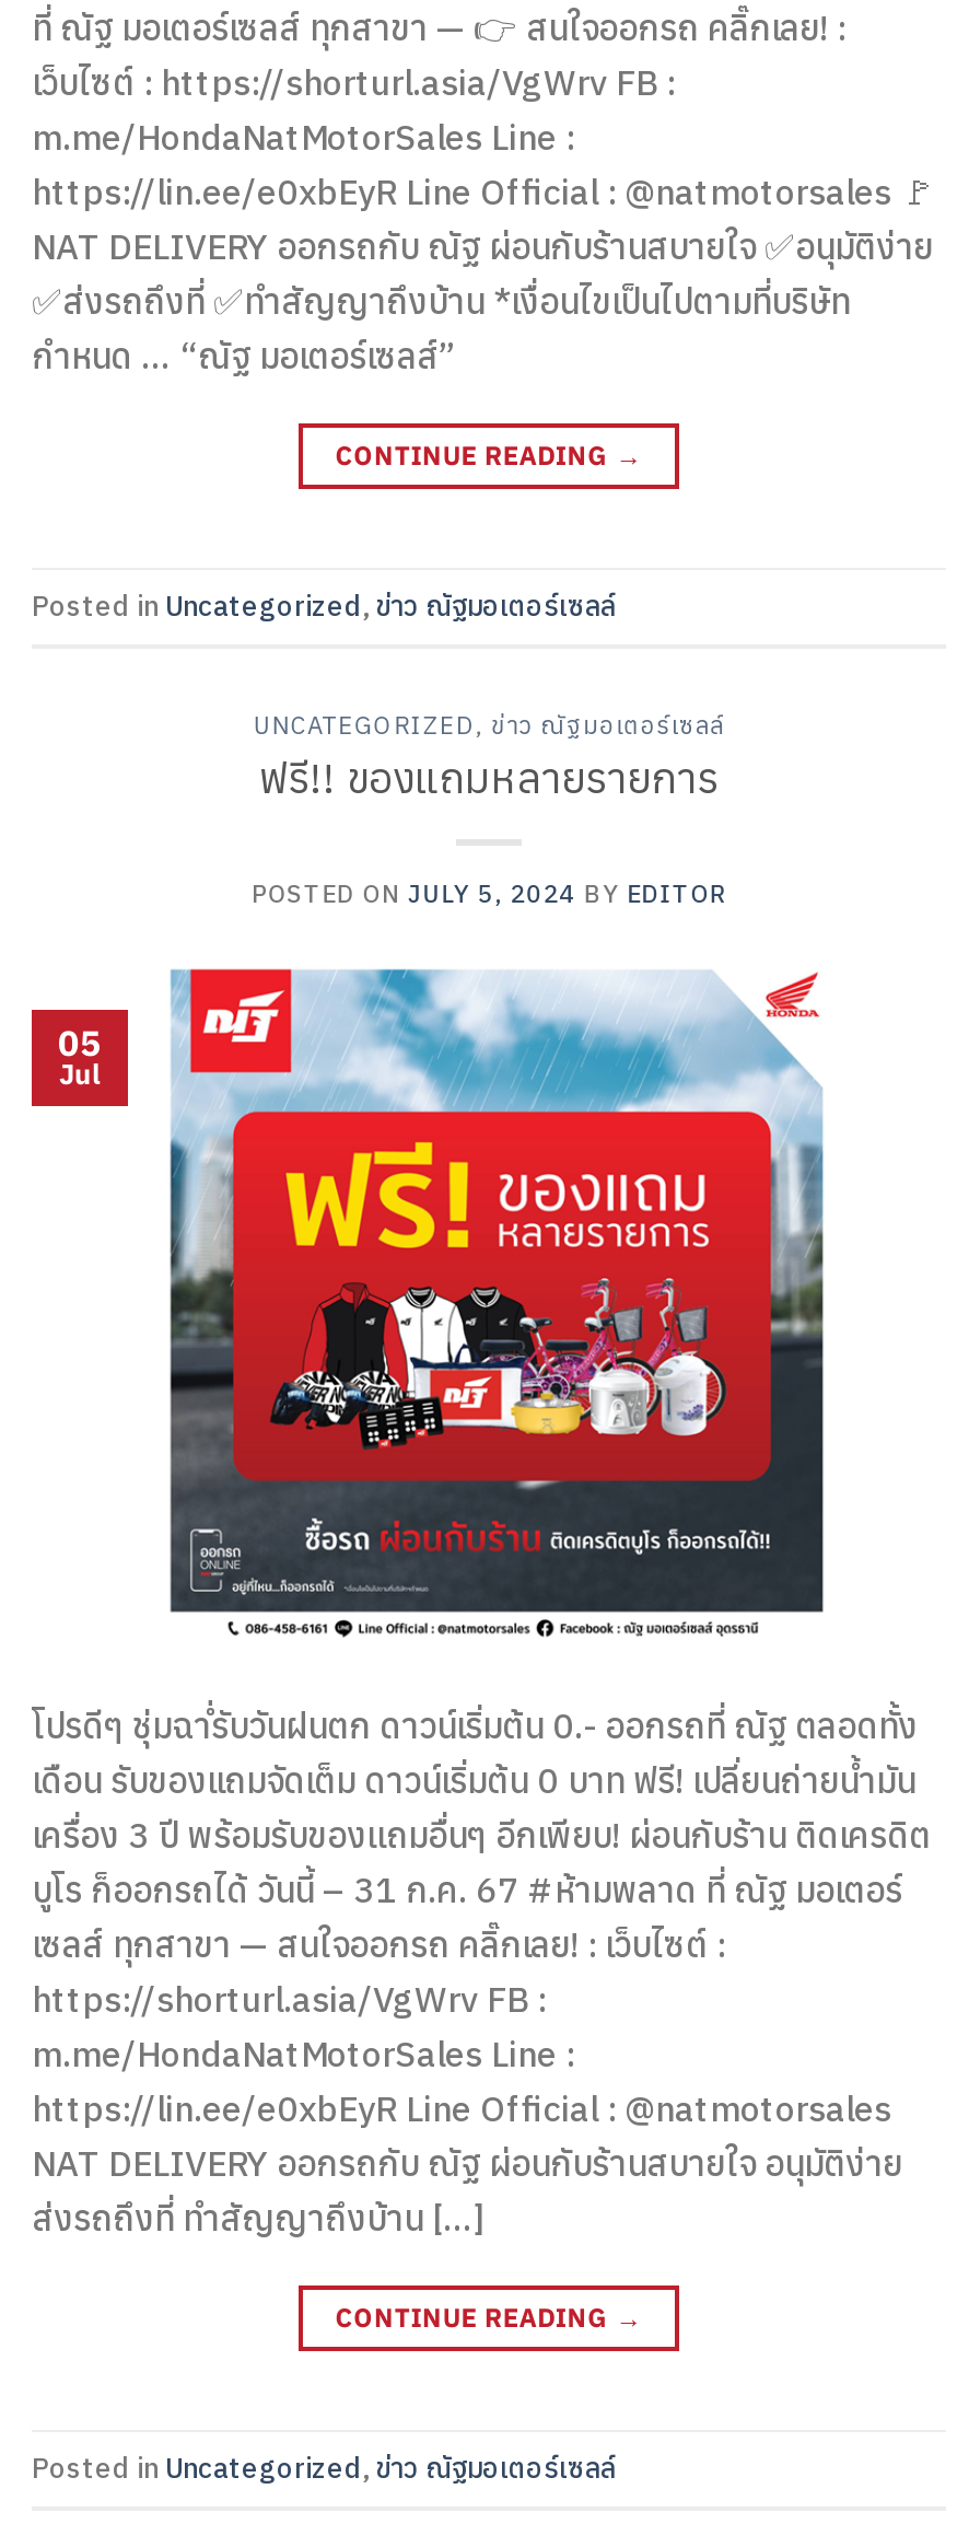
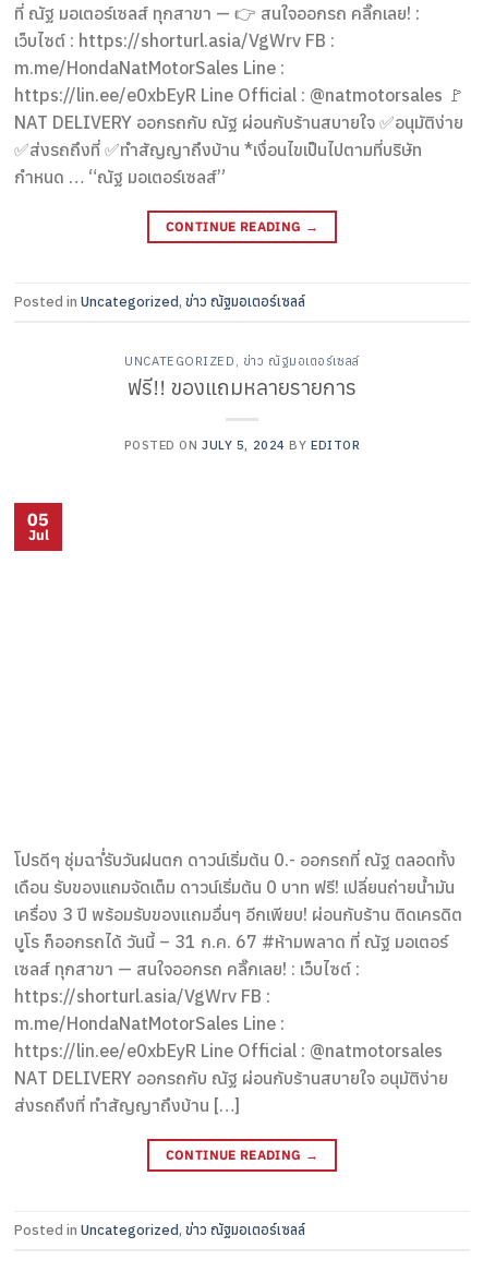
[167,967,826,1639] [image] -> none

